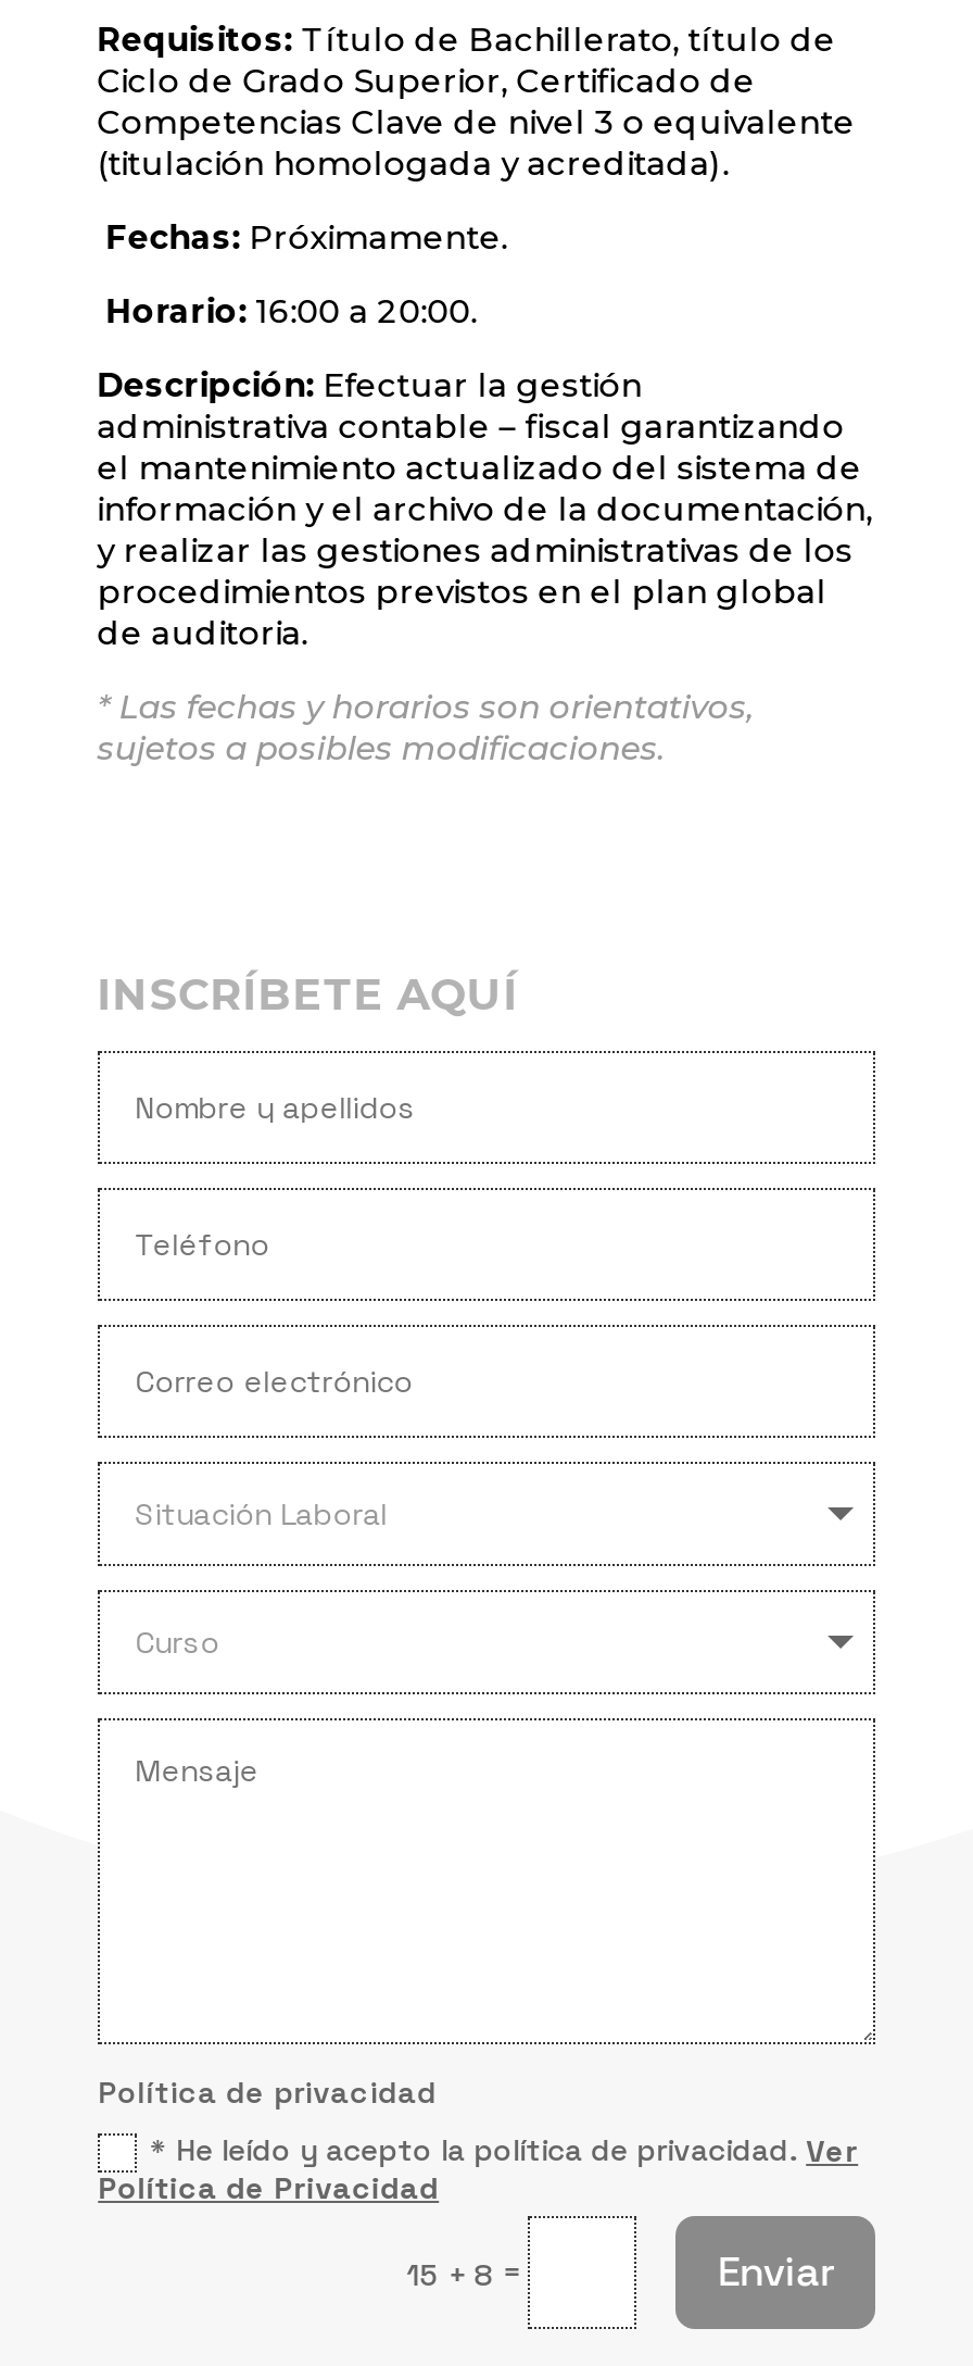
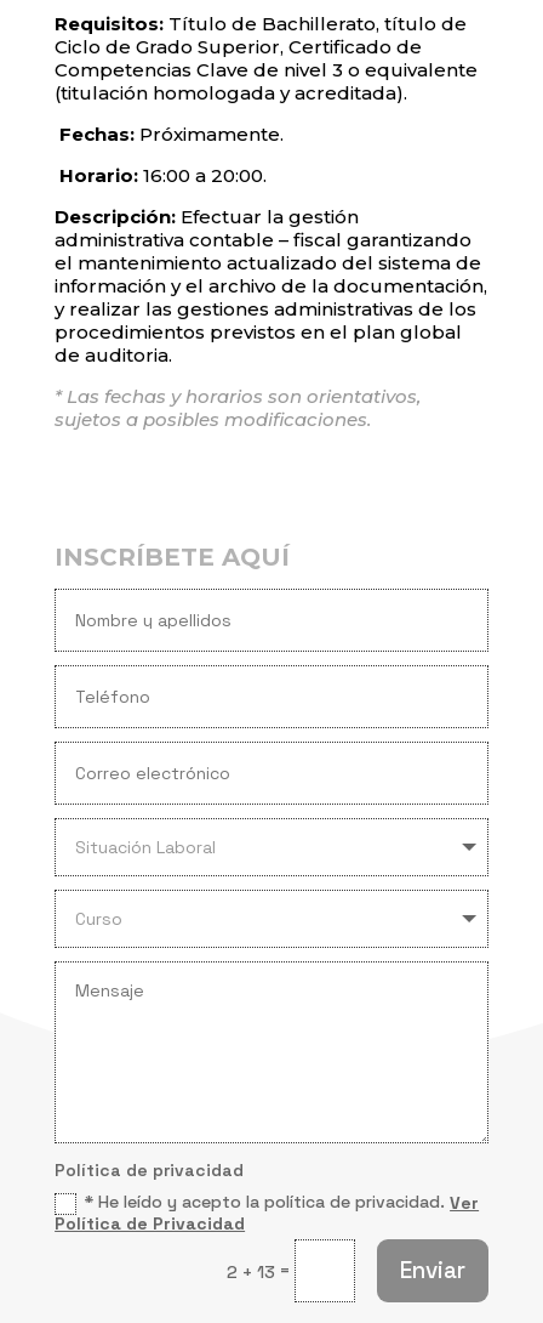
[407,2253,528,2294] 15 + 8 = -> [227,1260,295,1283] 2 + 13 =

